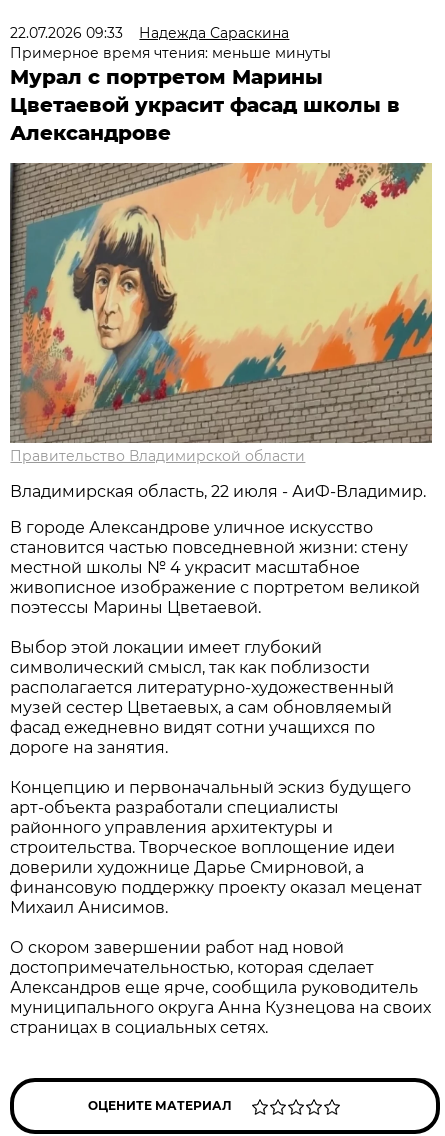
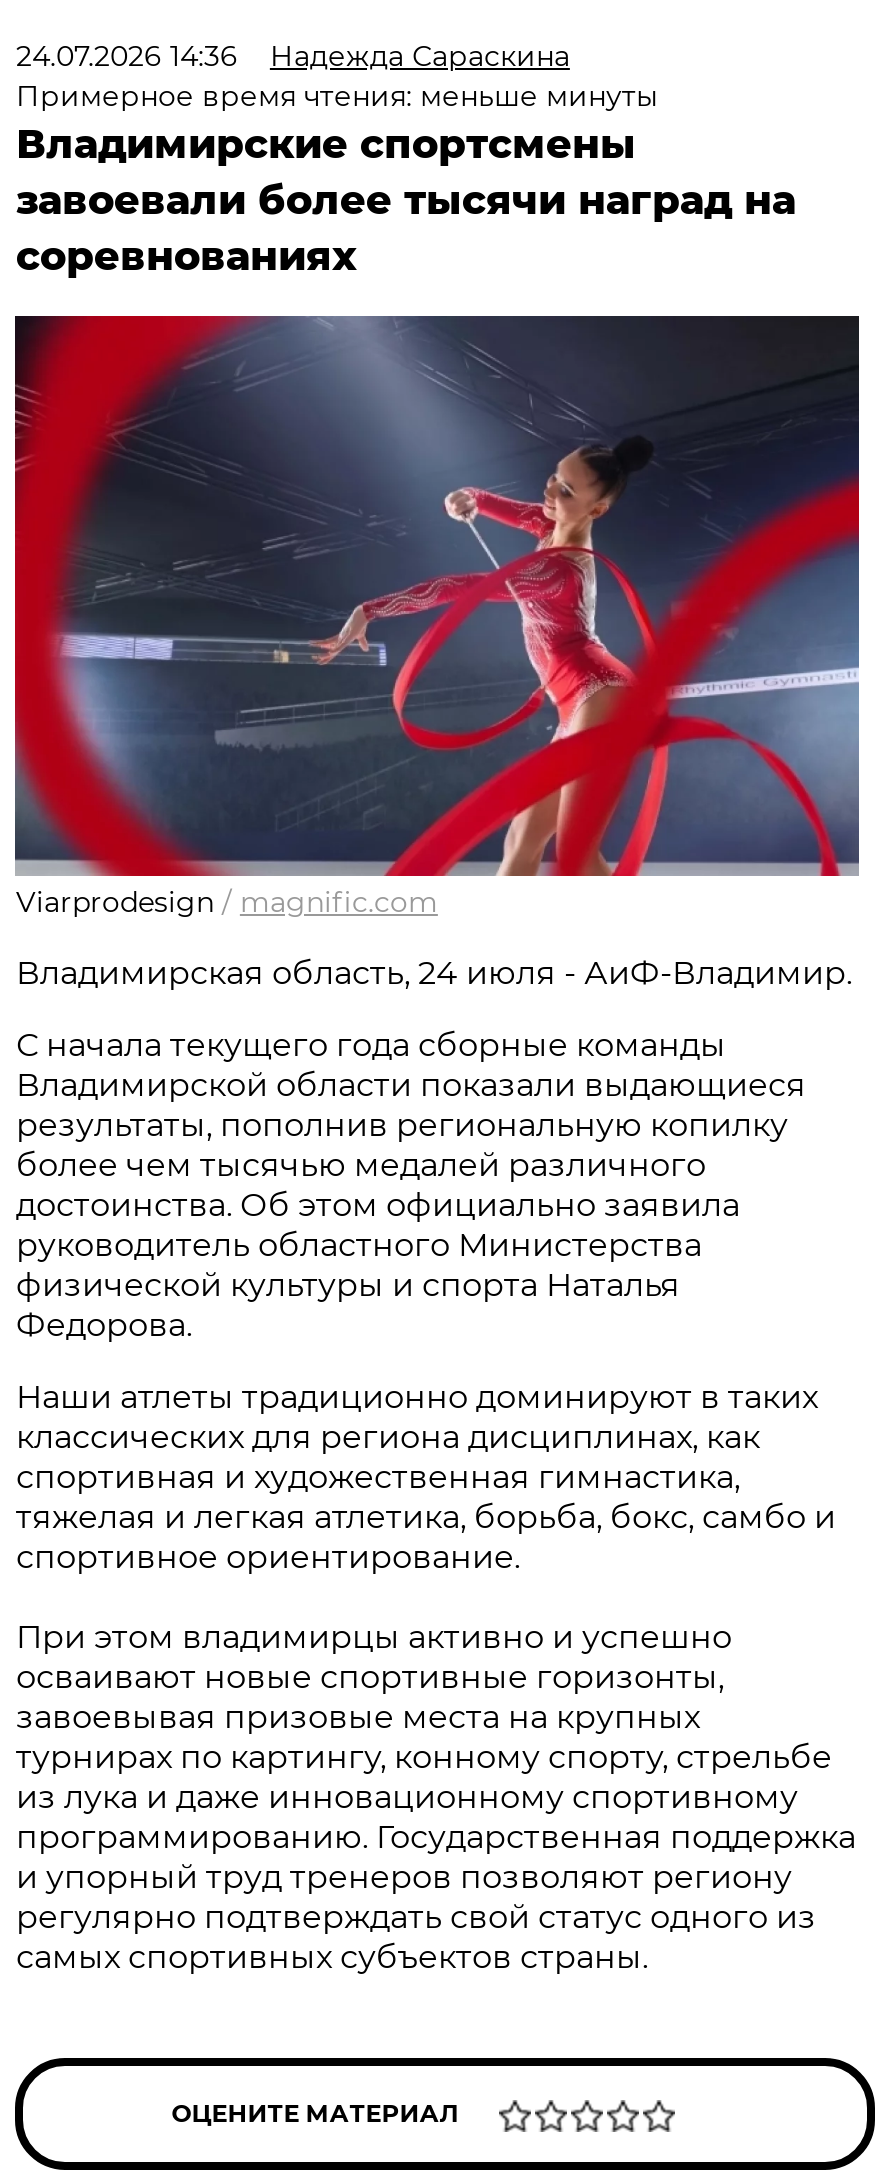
[10,24,289,42] 22.07.2026 09:33 Надежда Сараскина -> [16,38,570,74] 24.07.2026 14:36 Надежда Сараскина
[10,65,400,145] Мурал с портретом Марины | Цветаевой украсит фасад школы в | Александрове -> [16,120,796,280] Владимирские спортсмены | завоевали более тысячи наград на | соревнованиях
[9,162,433,1037] [image] | Правительство Владимирской области | Владимирская область, 22 июля - АиФ-Владимир. | В городе Александрове уличное искусство | становится частью повседневной жизни: стену | местной школы № 4 украсит масштабное | живописное изображение с портретом великой | поэтессы Марины Цветаевой. | Выбор этой локации имеет глубокий | символический смысл, так как поблизости | располагается литературно-художественный | музей сестер Цветаевых, а сам обновляемый | фасад ежедневно видят сотни учащихся по | дороге на занятия. | Концепцию и первоначальный эскиз будущего | арт-объекта разработали специалисты | районного управления архитектуры и | строительства. Творческое воплощение идеи | доверили художнице Дарье Смирновой, а | финансовую поддержку проекту оказал меценат | Михаил Анисимов. | О скором завершении работ над новой | достопримечательностью, которая сделает | Александров еще ярче, сообщила руководитель | муниципального округа Анна Кузнецова на своих | страницах в социальных сетях. -> [15,314,861,1976] [image] | Viarprodesign / magnific.com | Владимирская область, 24 июля - АиФ-Владимир. | С начала текущего года сборные команды | Владимирской области показали выдающиеся | результаты, пополнив региональную копилку | более чем тысячью медалей различного | достоинства. Об этом официально заявила | руководитель областного Министерства | физической культуры и спорта Наталья | Федорова. | Наши атлеты традиционно доминируют в таких | классических для региона дисциплинах, как | спортивная и художественная гимнастика, | тяжелая и легкая атлетика, борьба, бокс, самбо и | спортивное ориентирование. | При этом владимирцы активно и успешно | осваивают новые спортивные горизонты, | завоевывая призовые места на крупных | турнирах по картингу, конному спорту, стрельбе | из лука и даже инновационному спортивному | программированию. Государственная поддержка | и упорный труд тренеров позволяют региону | регулярно подтверждать свой статус одного из | самых спортивных субъектов страны.

